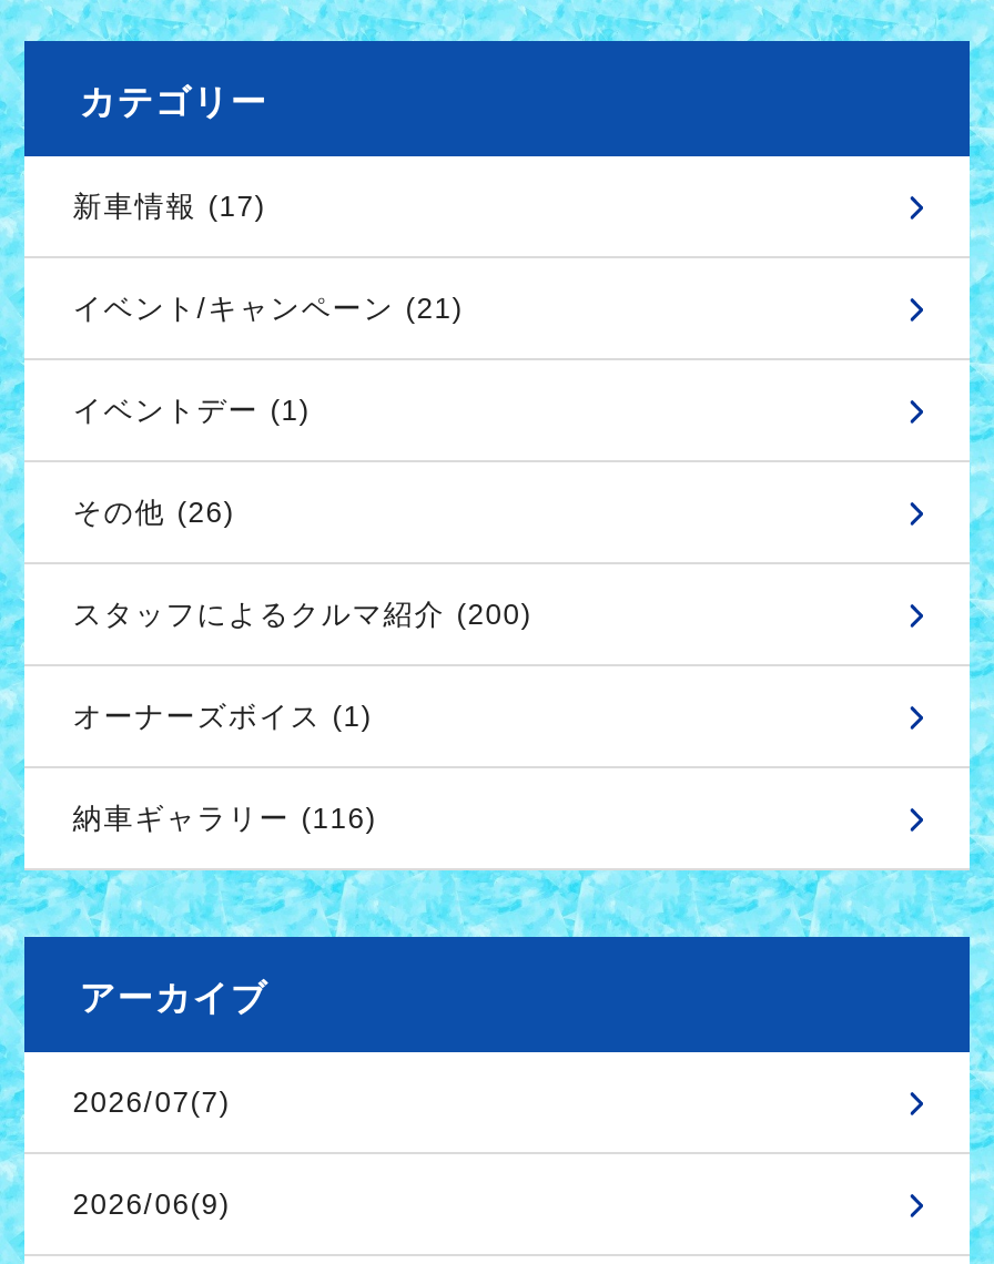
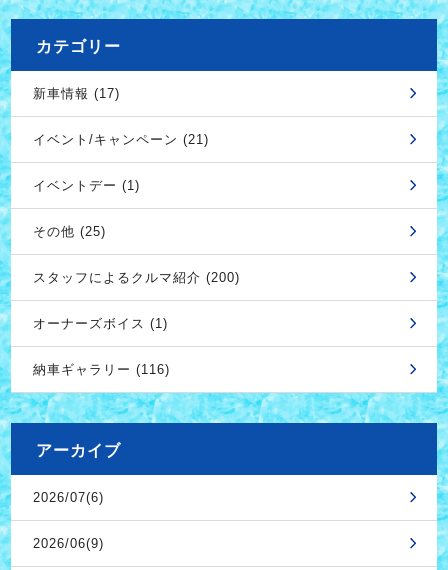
[73,496,235,529] その他 (26) -> [33,224,106,239] その他 (25)
[73,1086,230,1119] 2026/07(7) -> [33,490,104,505] 2026/07(6)

